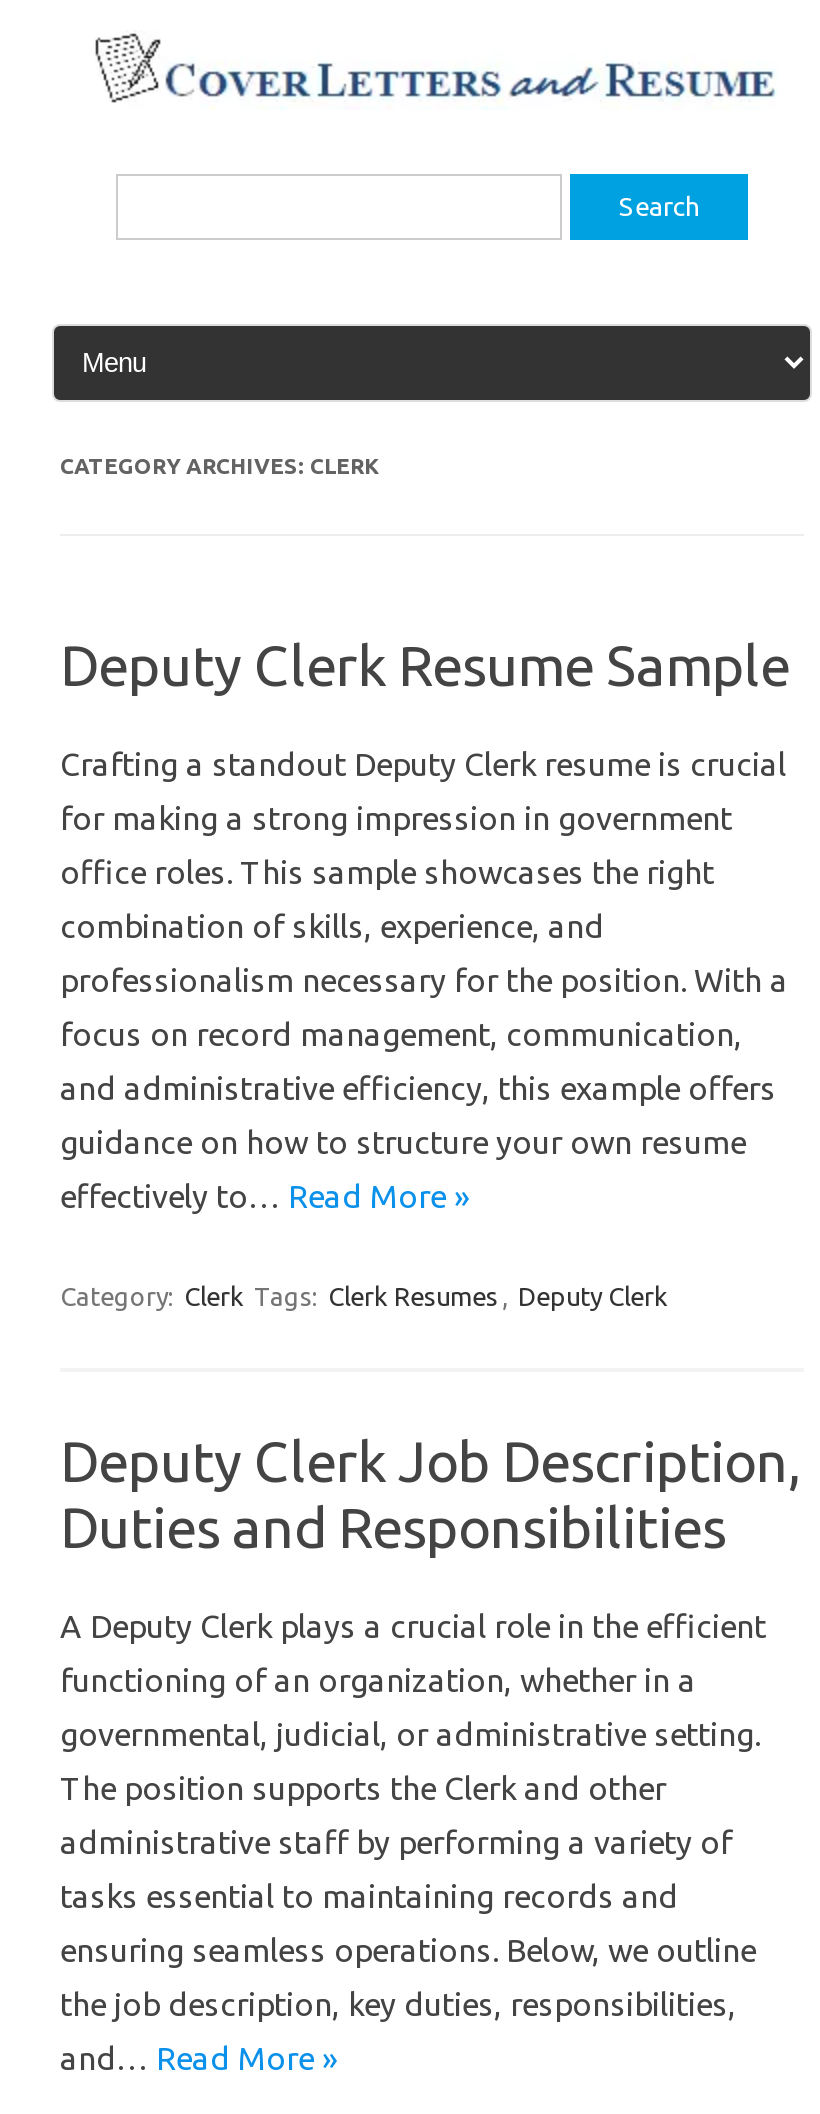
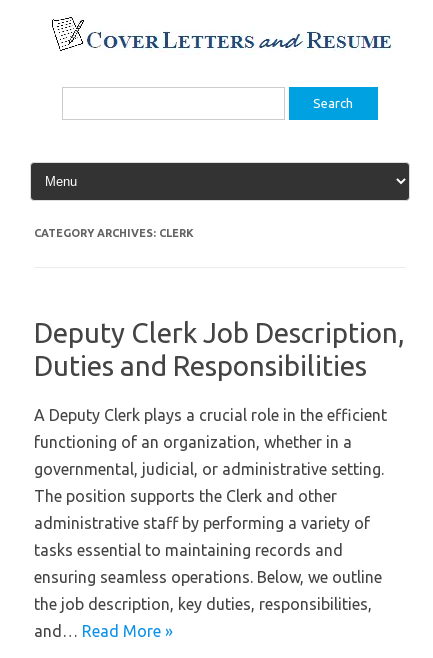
[60,634,790,1310] Deputy Clerk Resume Sample | Crafting a standout Deputy Clerk resume is crucial | for making a strong impression in government | office roles. This sample showcases the right | combination of skills, experience, and | professionalism necessary for the position. With a | focus on record management, communication, | and administrative efficiency, this example offers | guidance on how to structure your own resume | effectively to… Read More » | Category: Clerk Tags: Clerk Resumes , Deputy Clerk -> none

